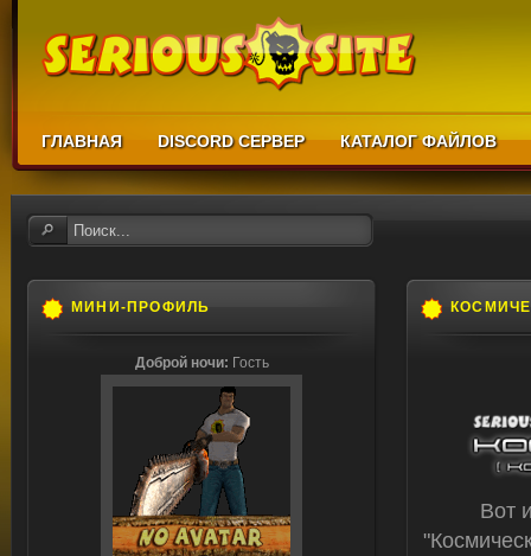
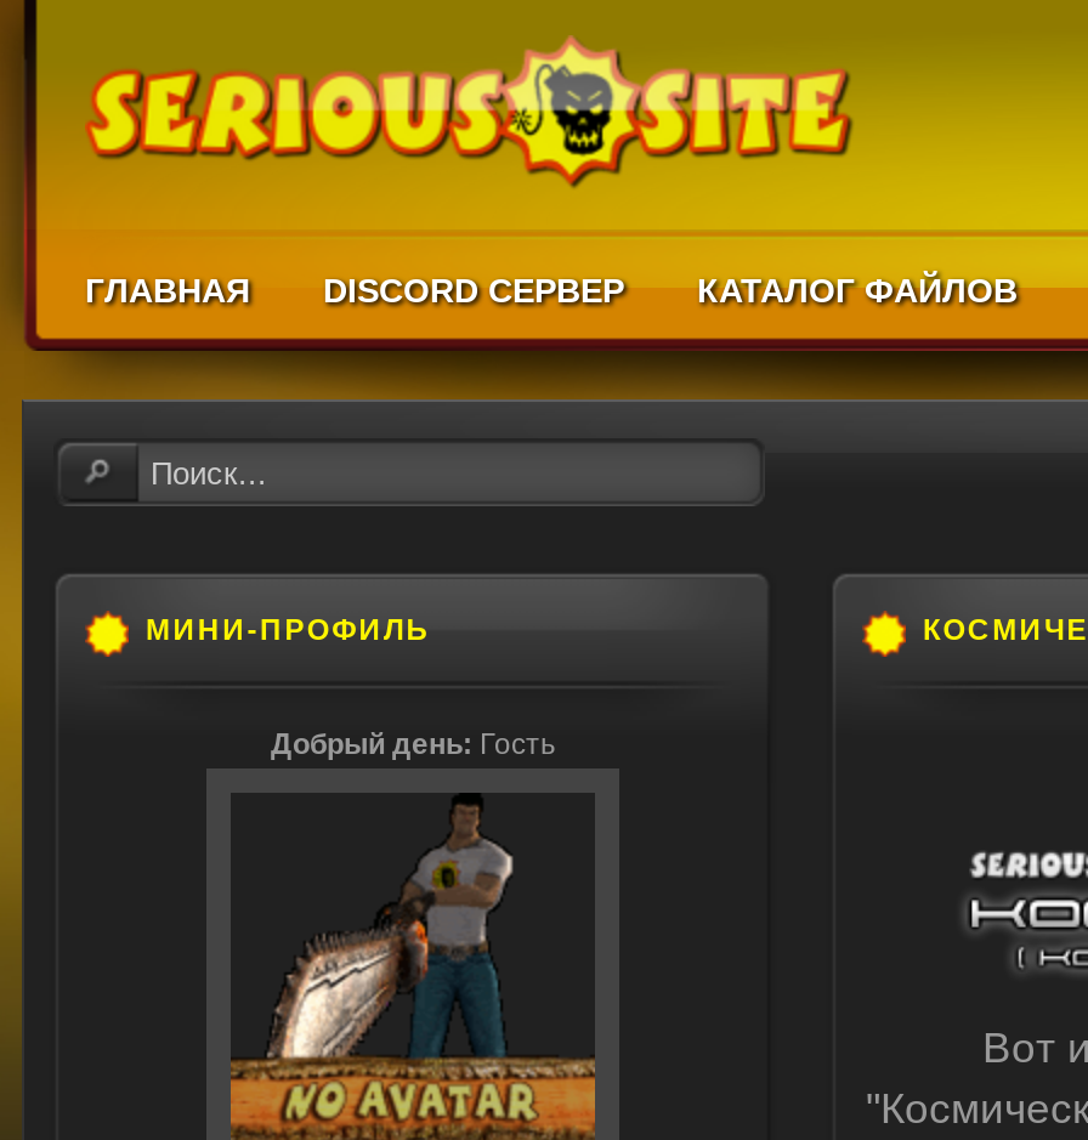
[135,354,268,371] Доброй ночи: Гость -> [271,727,555,761] Добрый день: Гость

